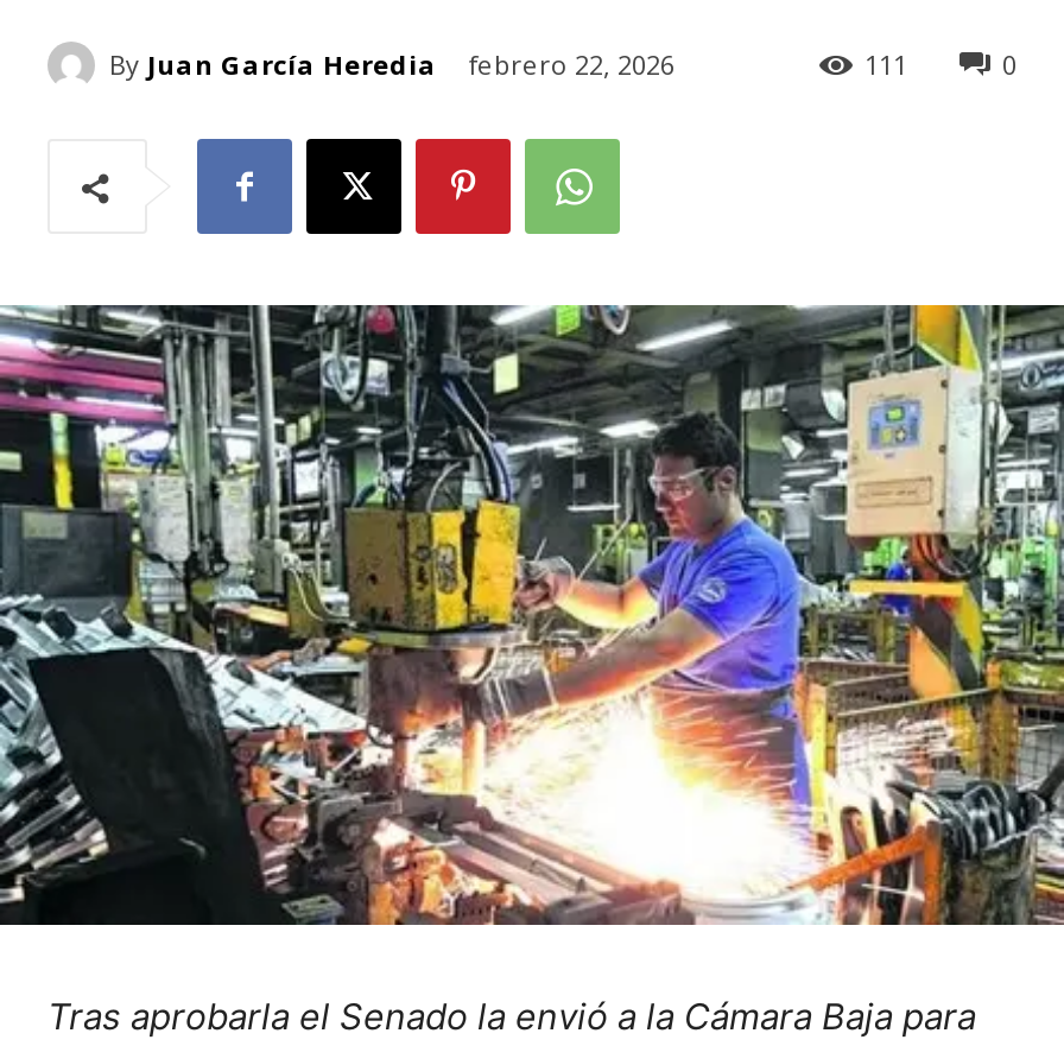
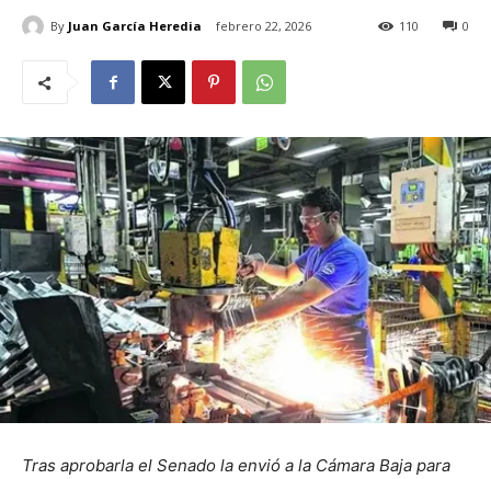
[864,47,907,82] 111 -> [399,18,419,34] 110

